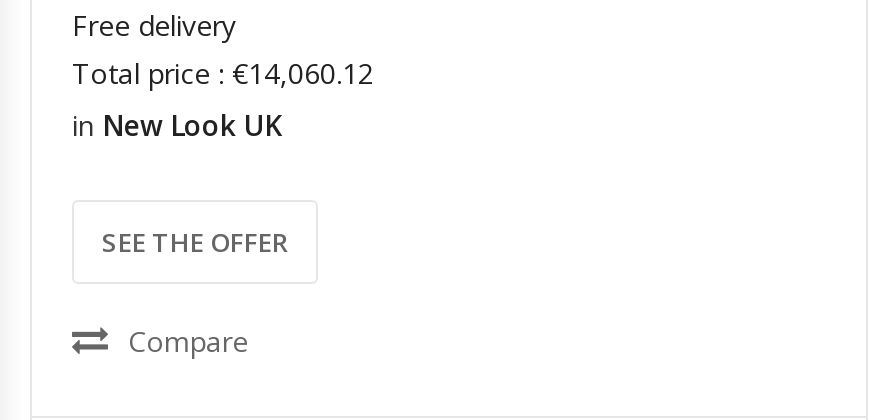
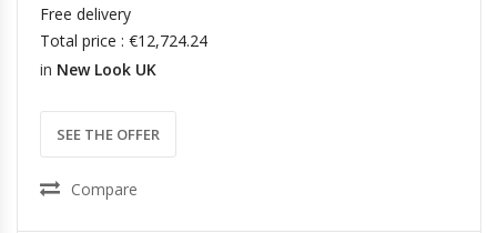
[72,54,374,92] Total price : €14,060.12 -> [40,30,207,51] Total price : €12,724.24

